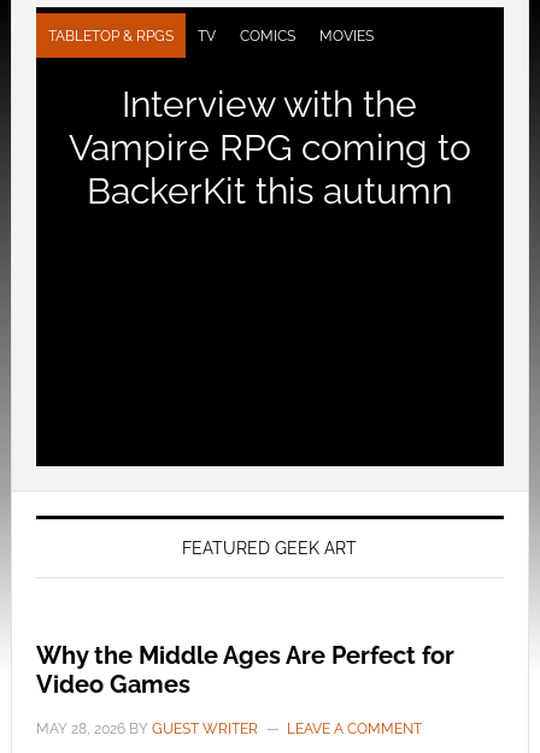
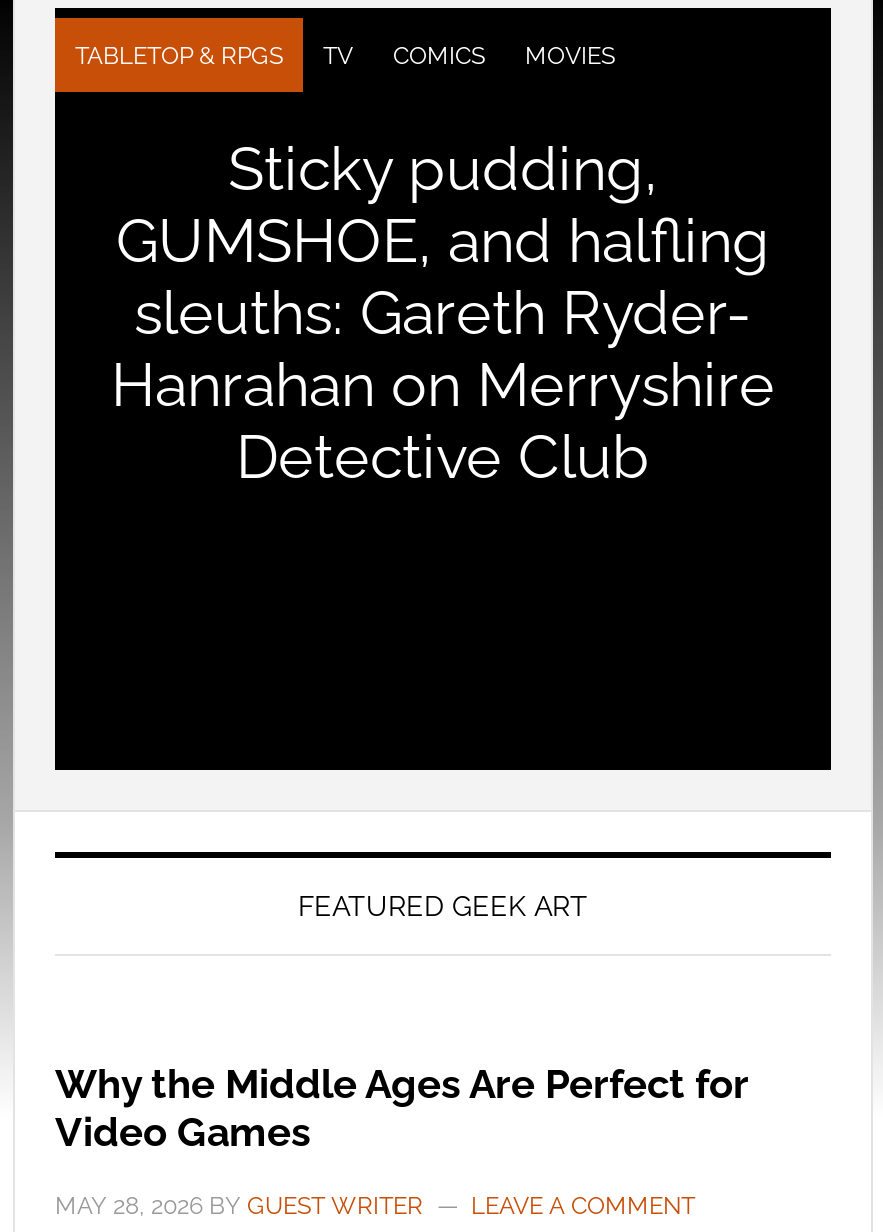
[69,83,471,212] Interview with the | Vampire RPG coming to | BackerKit this autumn -> [111,134,775,492] Sticky pudding, | GUMSHOE, and halfling | sleuths: Gareth Ryder- | Hanrahan on Merryshire | Detective Club

